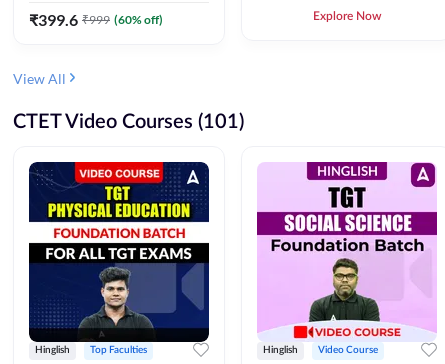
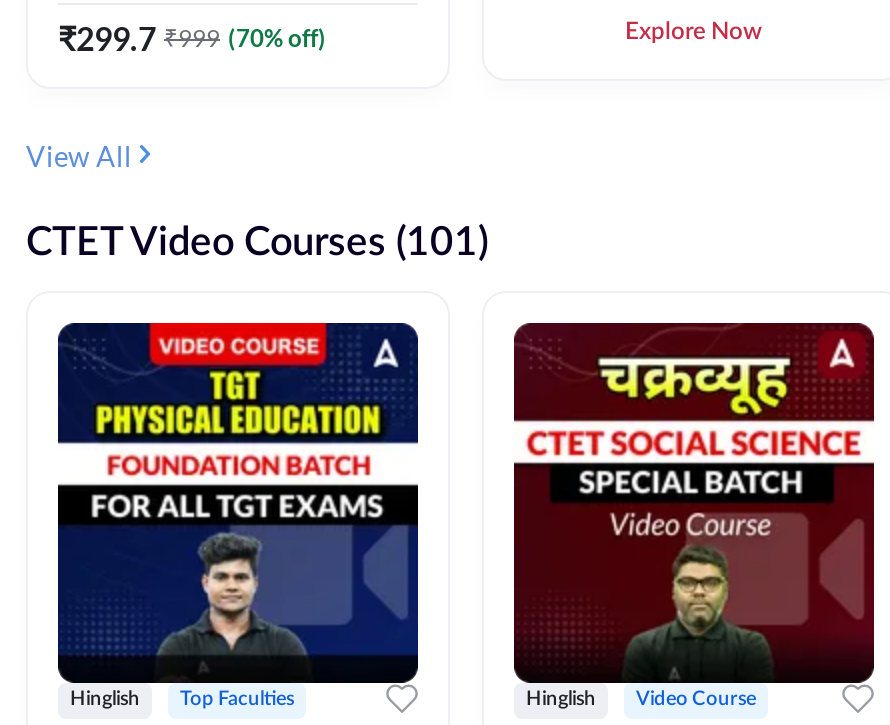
[29,10,163,29] ₹399.6 ₹999 (60% off) -> [58,19,326,57] ₹299.7 ₹999 (70% off)
[256,161,438,343] [image] -> [512,321,876,685] [image]

